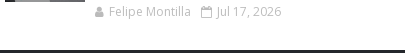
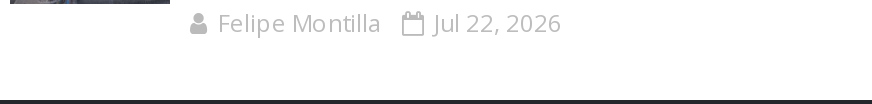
[109,3,281,20] Felipe Montilla Jul 17, 2026 -> [218,7,562,41] Felipe Montilla Jul 22, 2026

